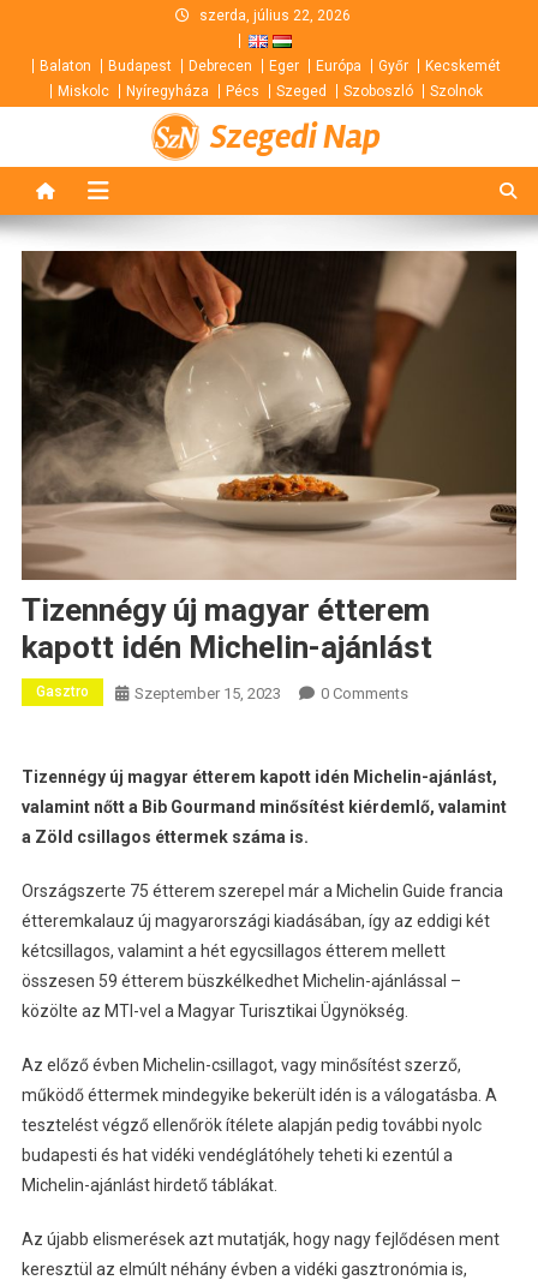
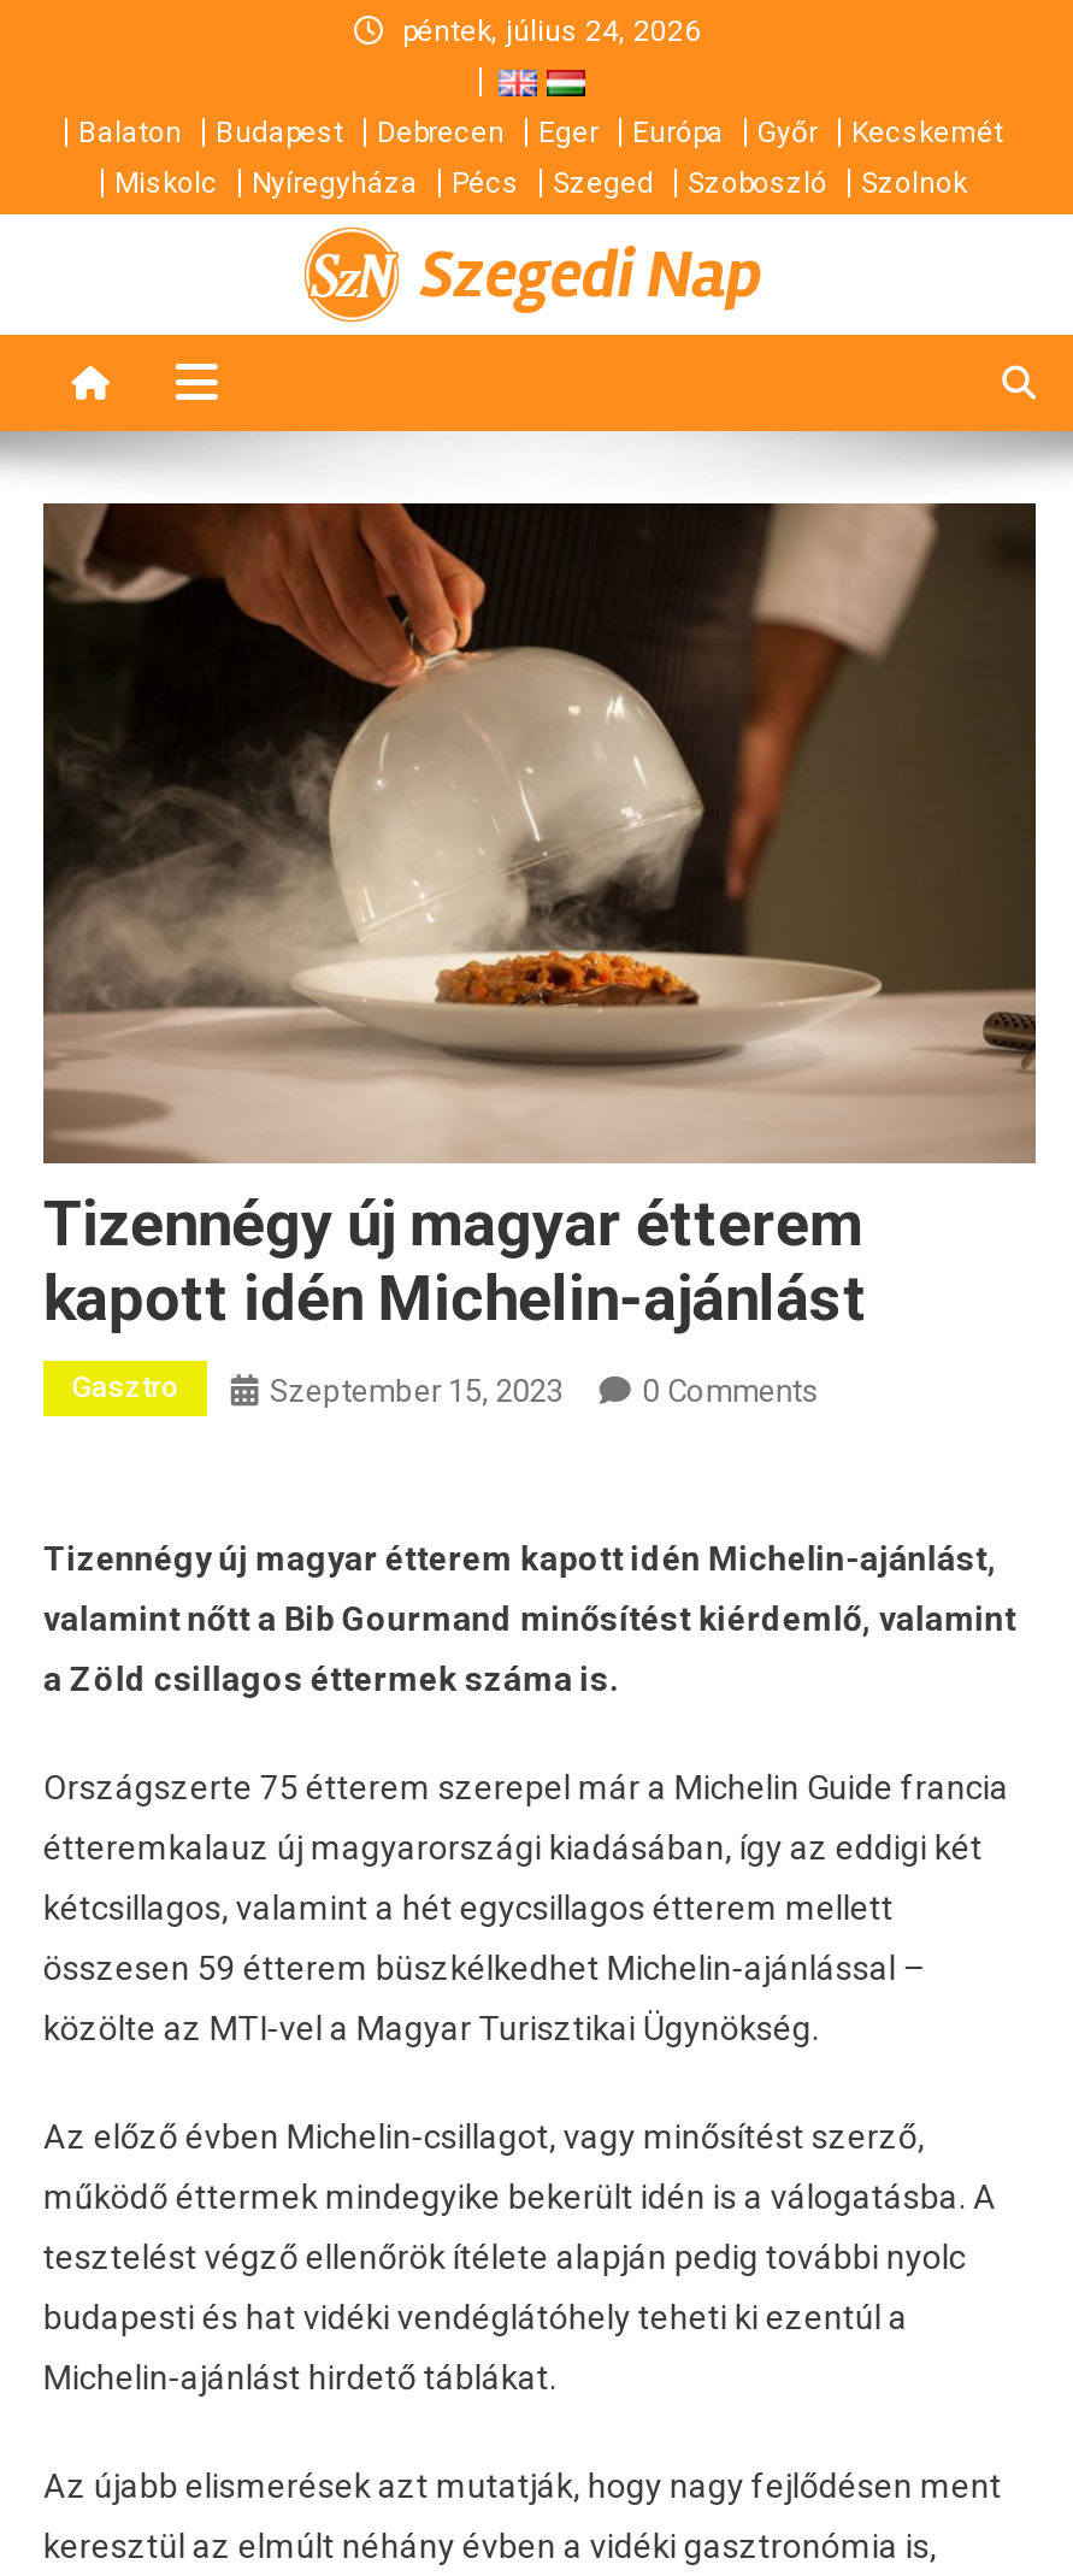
[199,7,351,24] szerda, július 22, 2026 -> [402,14,701,48] péntek, július 24, 2026

